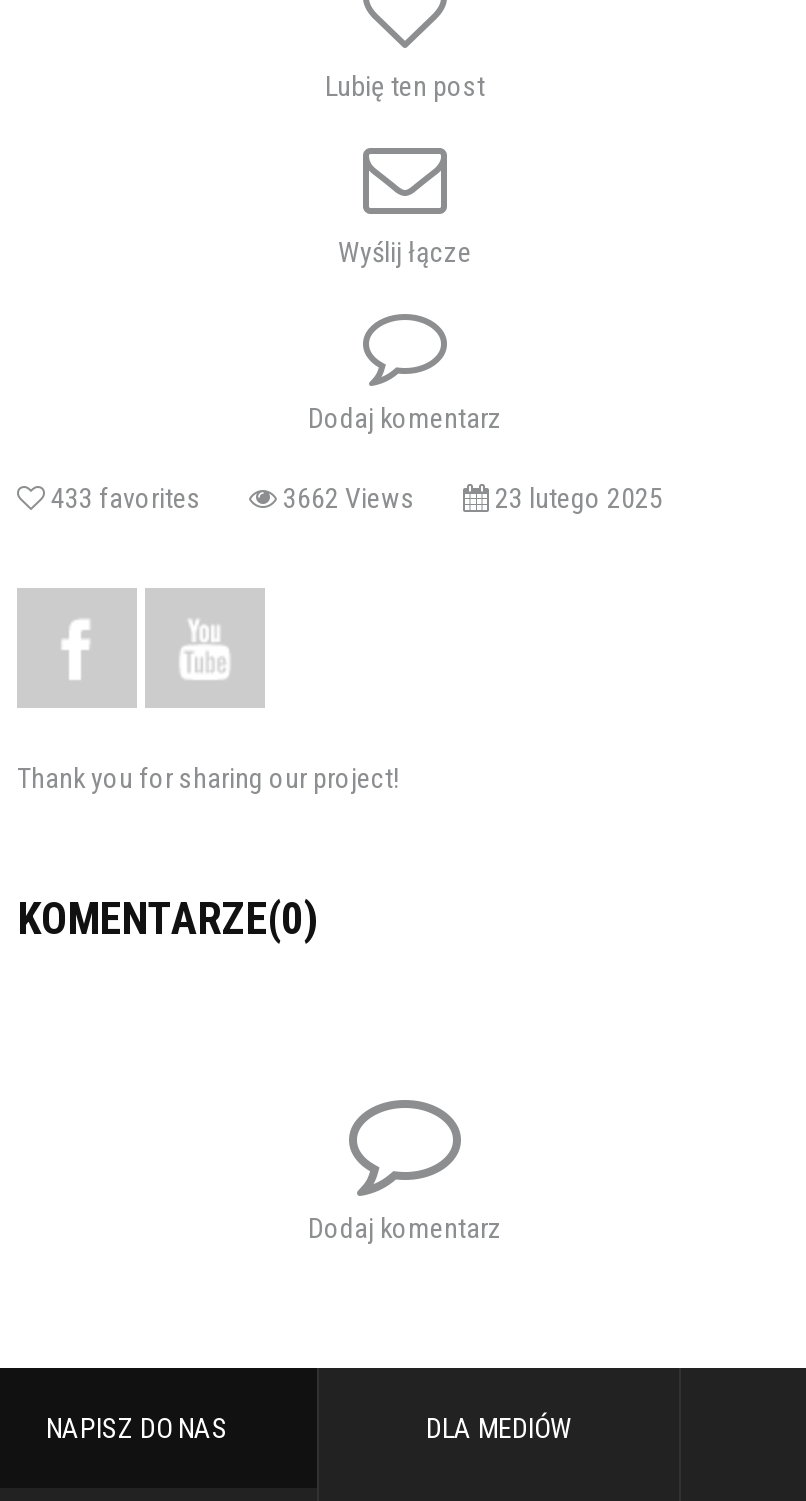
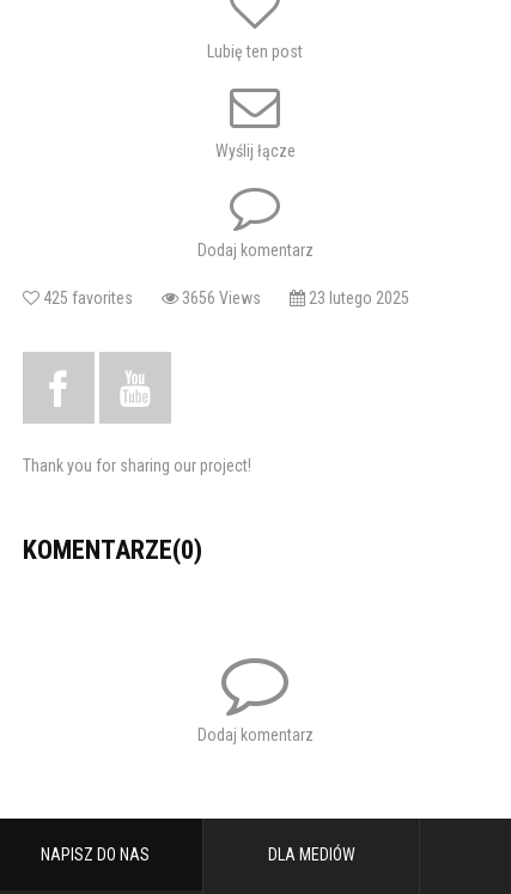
[45,481,249,513] 433 favorites -> [39,288,162,307] 425 favorites
[277,481,463,513] 3662 Views -> [178,288,290,307] 3656 Views

